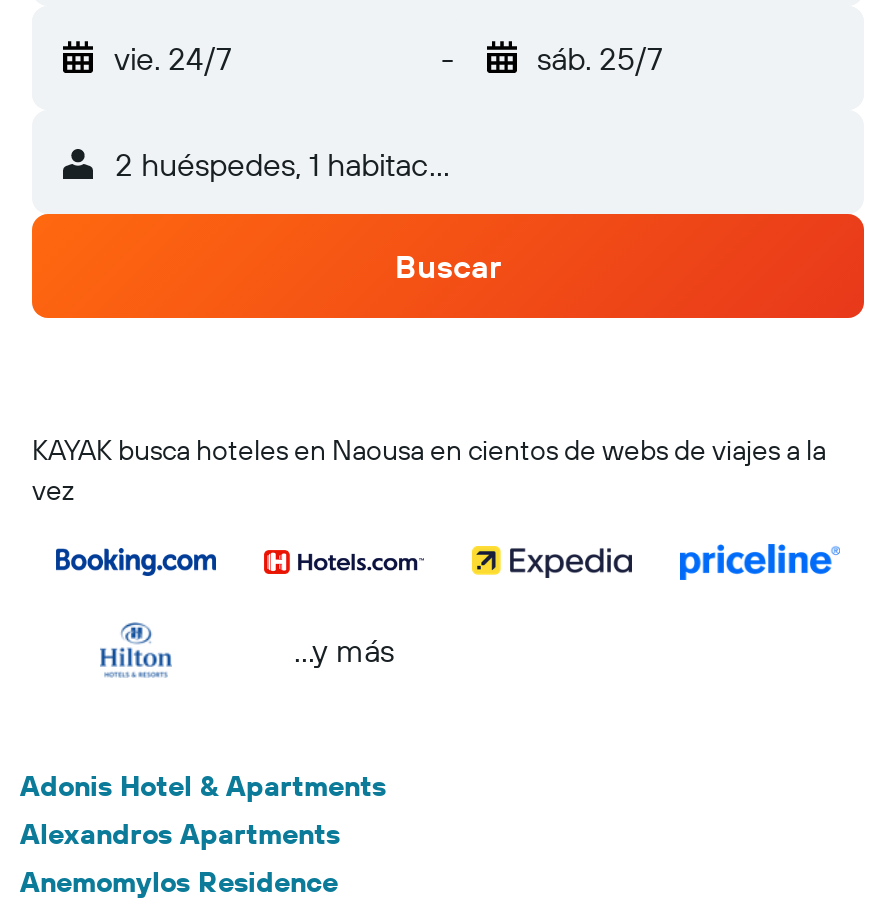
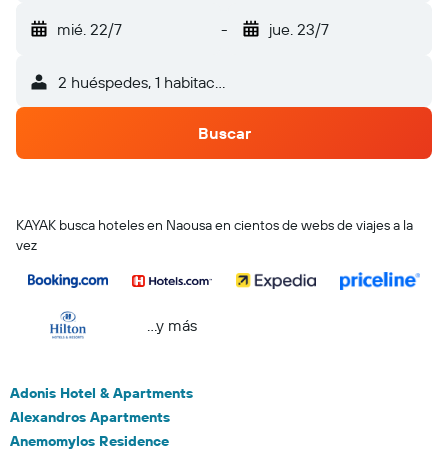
[114,38,232,78] vie. 24/7 -> [57,19,122,39] mié. 22/7
[537,38,663,78] sáb. 25/7 -> [268,19,328,39] jue. 23/7

